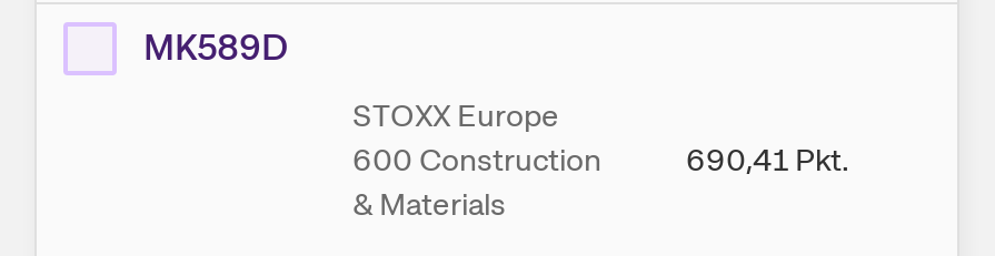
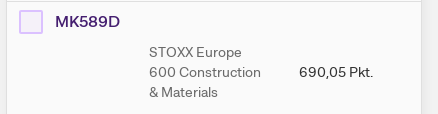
[686,140,848,180] 690,41 Pkt. -> [299,63,373,81] 690,05 Pkt.

